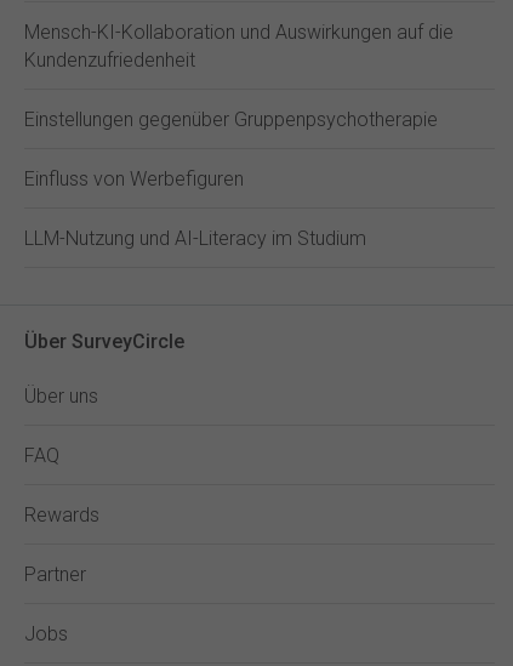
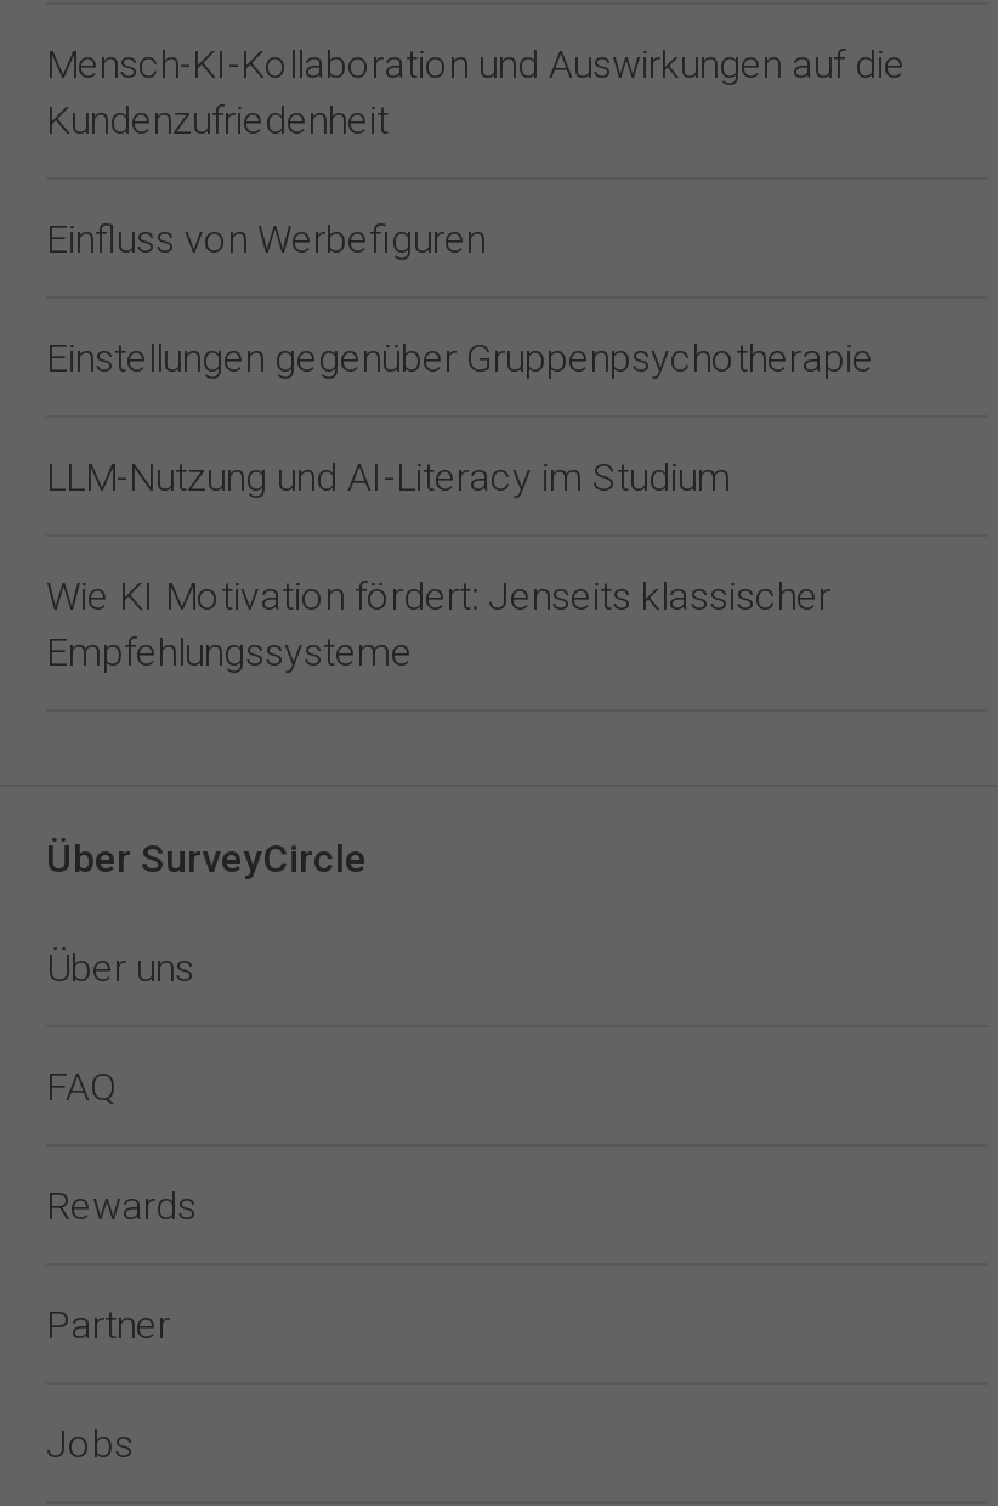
moved [24,167,244,190] -> [46,216,486,262]: Einfluss von Werbefiguren
none -> [46,573,830,675] Wie KI Motivation fördert: Jenseits klassischer | Empfehlungssysteme

